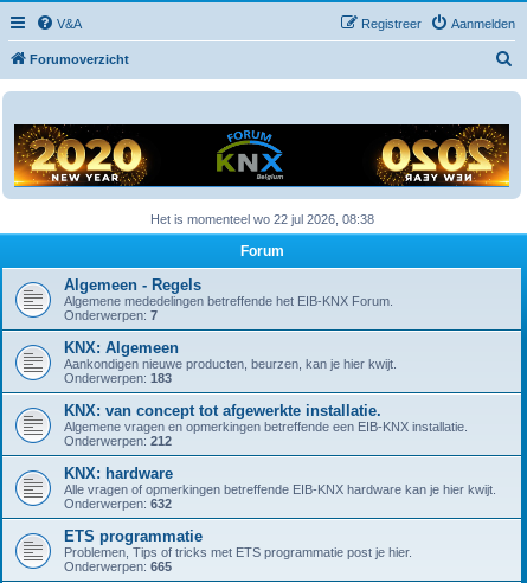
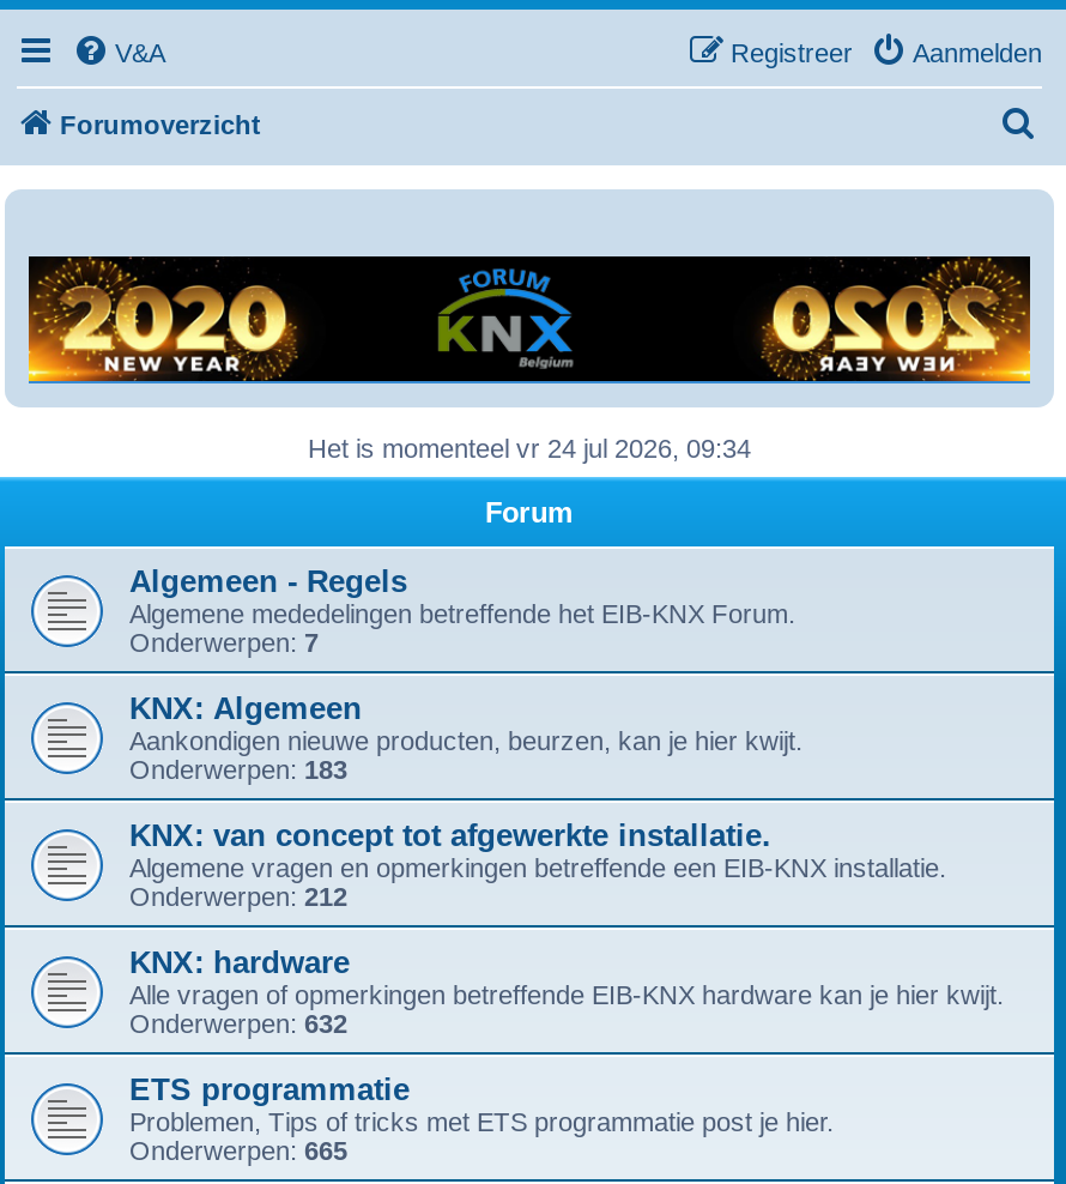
[150,212,374,227] Het is momenteel wo 22 jul 2026, 08:38 -> [308,434,751,463] Het is momenteel vr 24 jul 2026, 09:34

